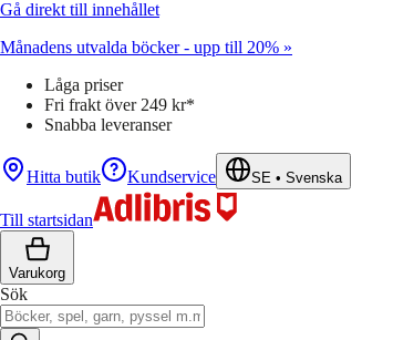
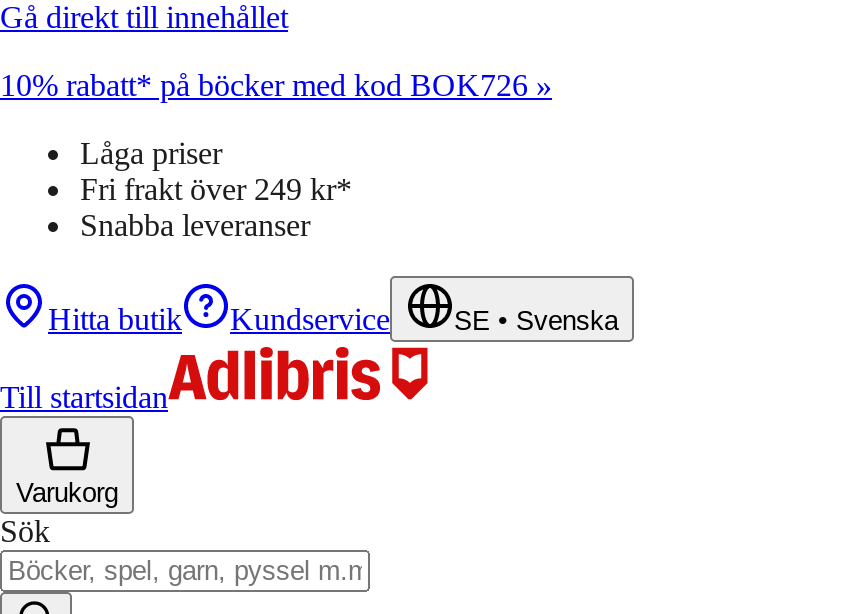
[0,38,292,56] Månadens utvalda böcker - upp till 20% » -> [0,68,552,102] 10% rabatt* på böcker med kod BOK726 »

